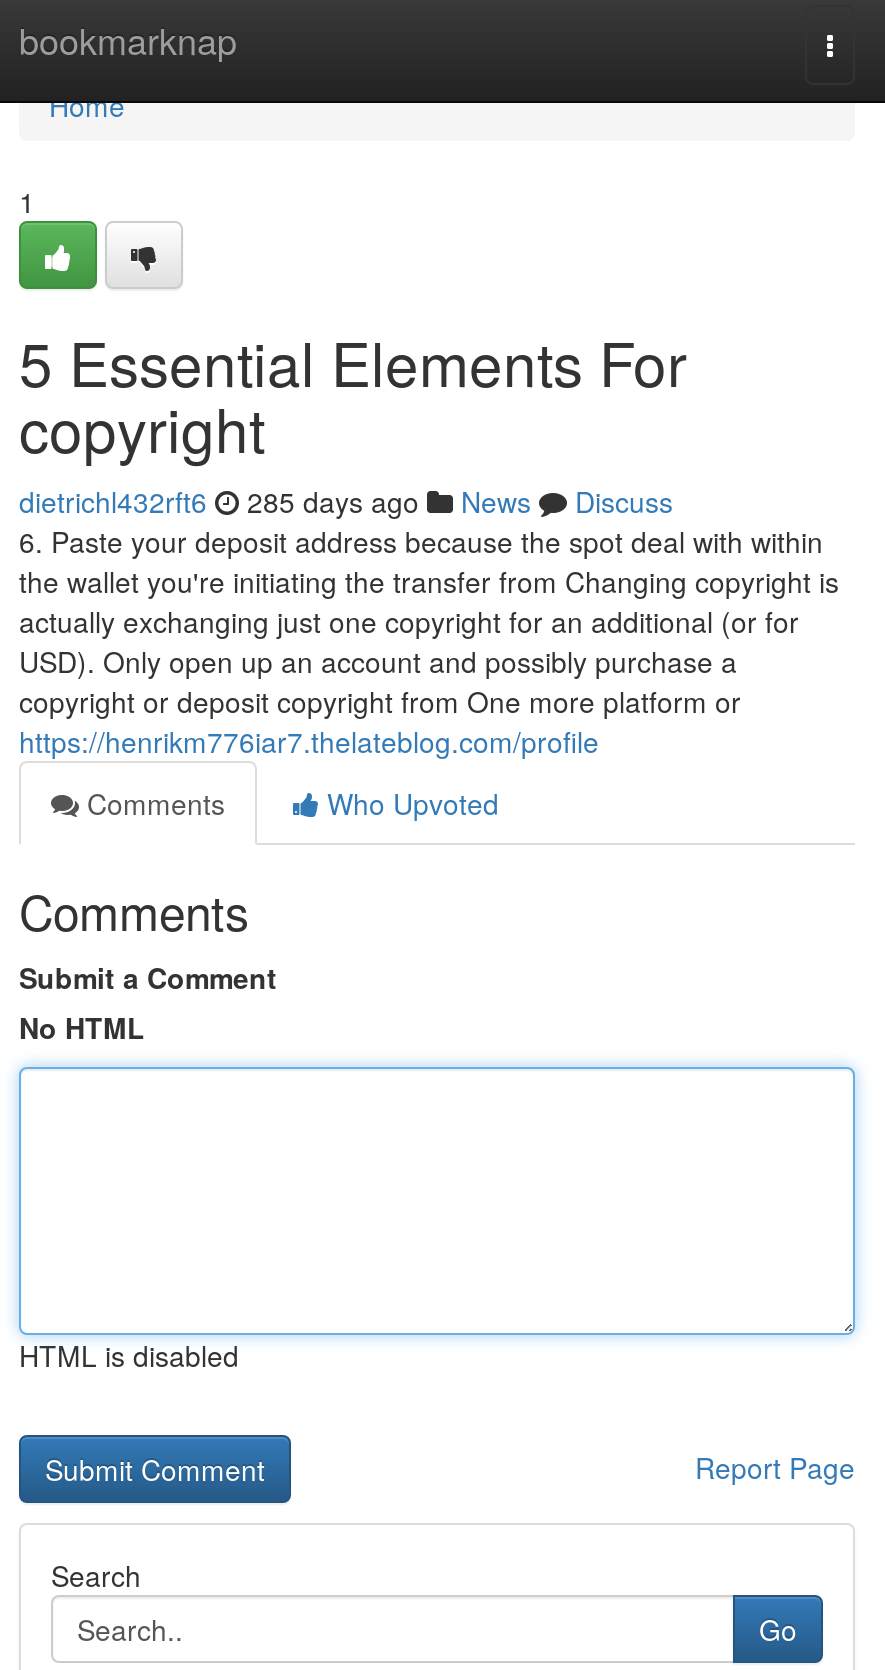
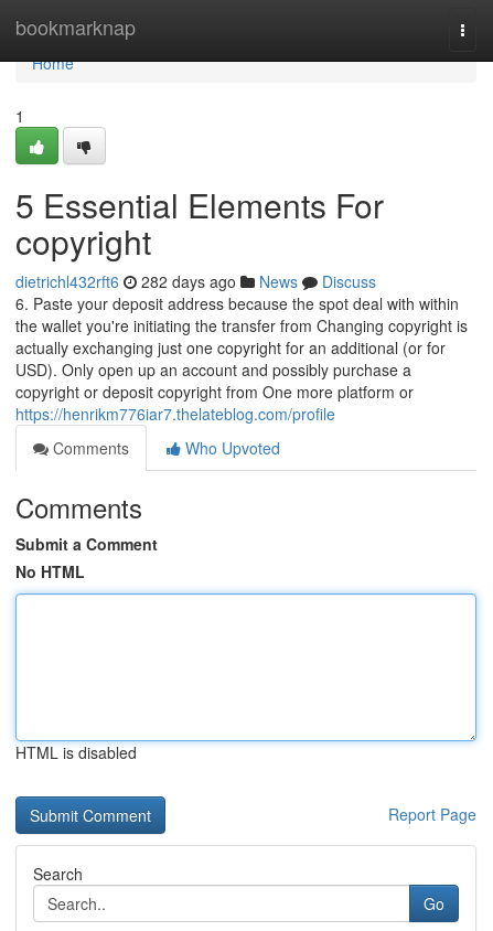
[19,481,673,521] dietrichl432rft6 285 days ago News Discuss -> [15,270,376,292] dietrichl432rft6 282 days ago News Discuss

